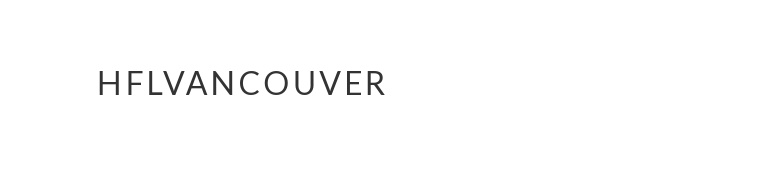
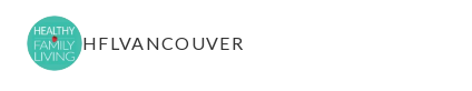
none -> [26,14,80,72] [image]

